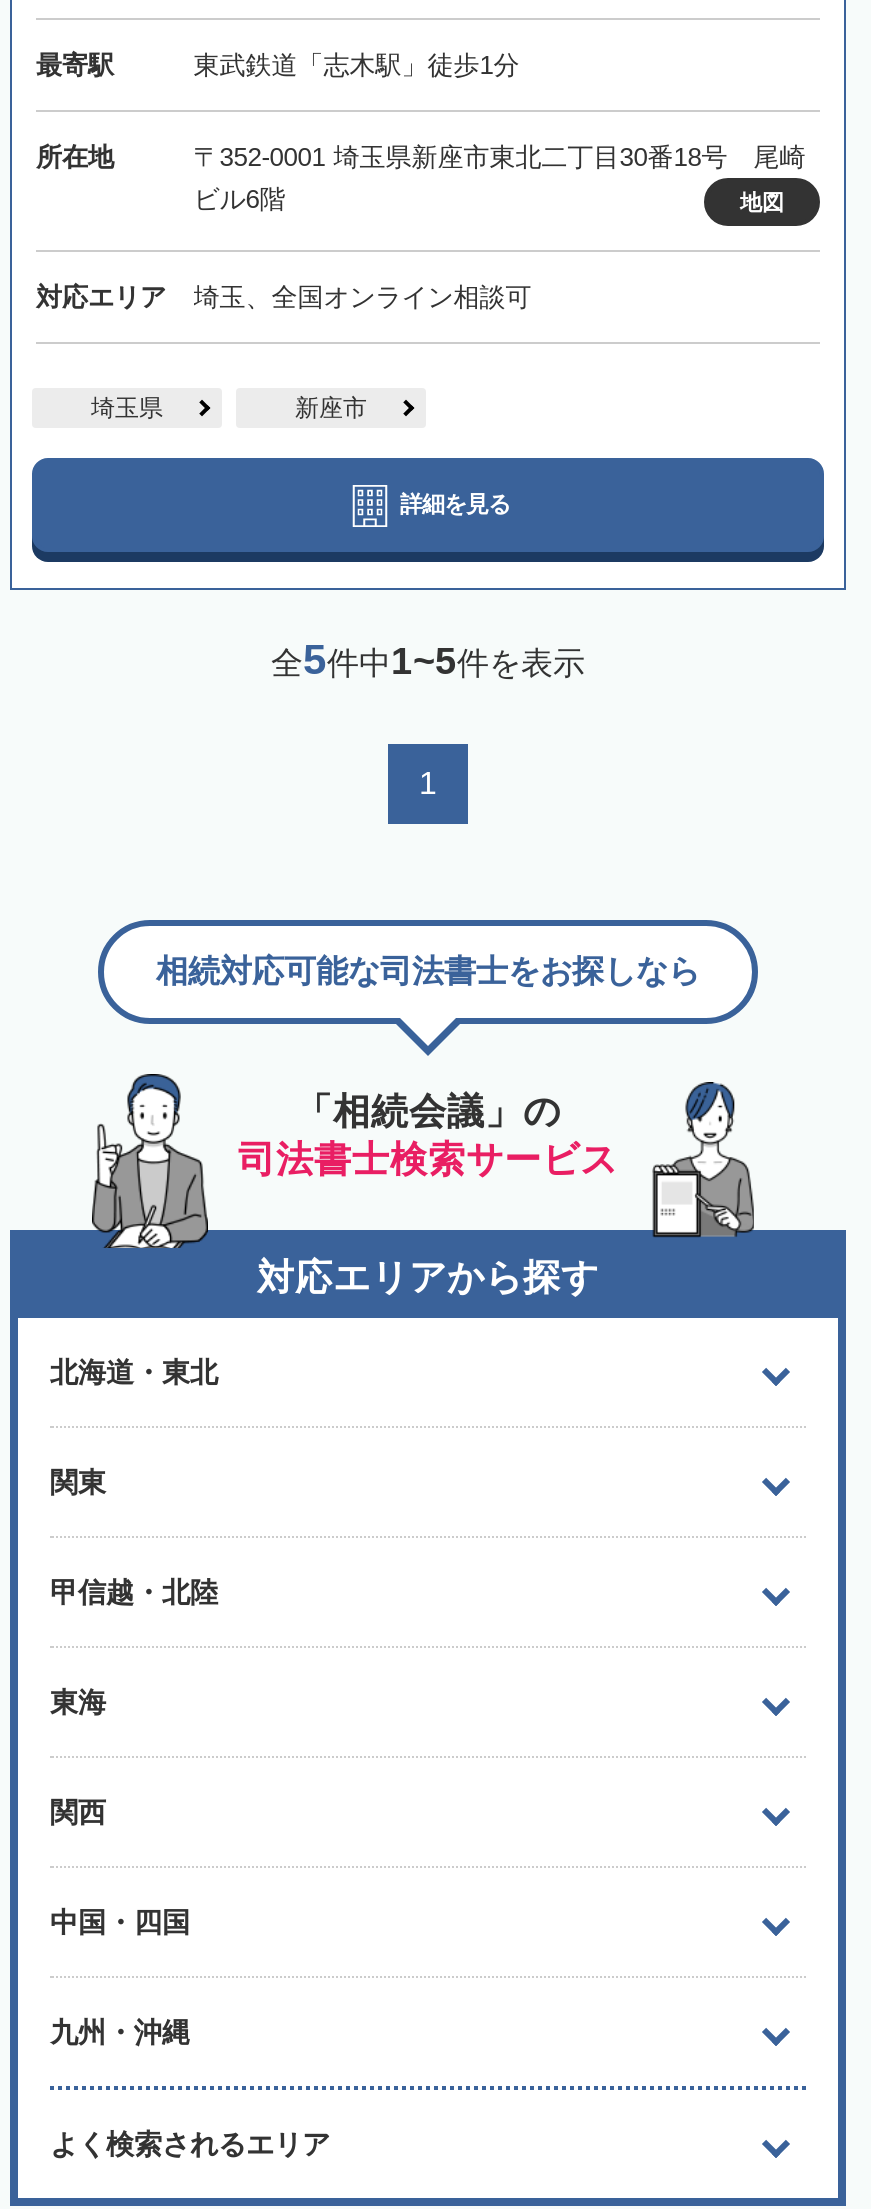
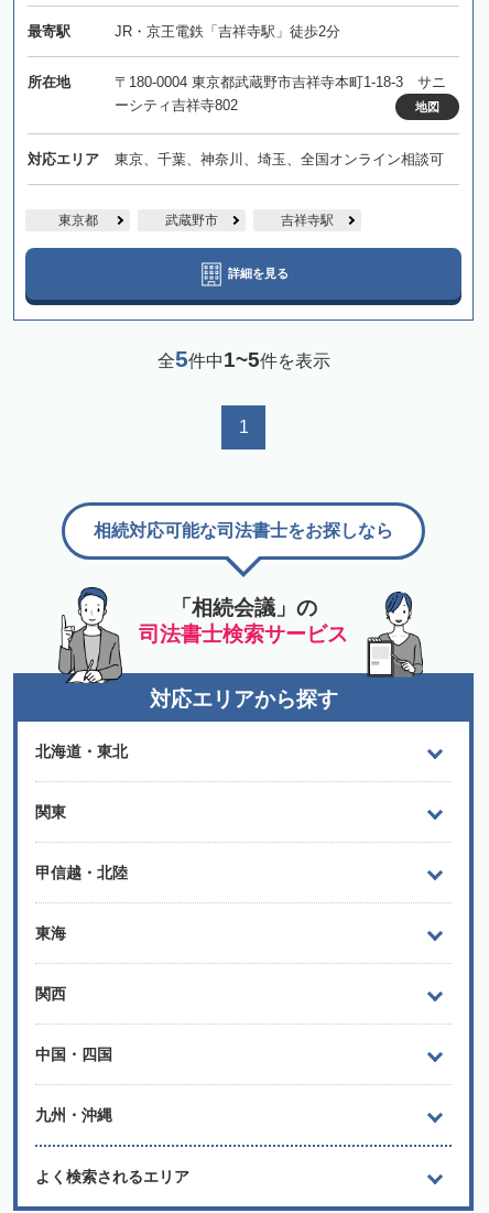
[193,51,519,81] 東武鉄道「志木駅」徒歩1分 -> [114,24,340,40] JR・京王電鉄「吉祥寺駅」徒歩2分
[193,143,805,215] 〒352-0001 埼玉県新座市東北二丁目30番18号 尾崎 | ビル6階 -> [114,74,446,114] 〒180-0004 東京都武蔵野市吉祥寺本町1-18-3 サニ | ーシティ吉祥寺802
[193,283,531,313] 埼玉、全国オンライン相談可 -> [114,151,444,168] 東京、千葉、神奈川、埼玉、全国オンライン相談可
[91,395,367,423] 埼玉県 | 新座市 -> [58,213,334,228] 東京都 | 武蔵野市 | 吉祥寺駅

